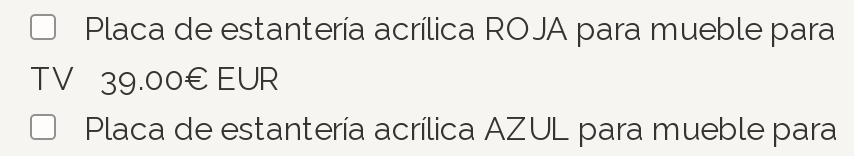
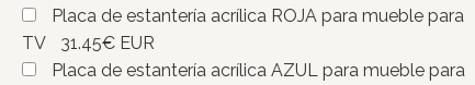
[30,59,280,97] TV 39.00€ EUR -> [22,32,155,53] TV 31.45€ EUR

